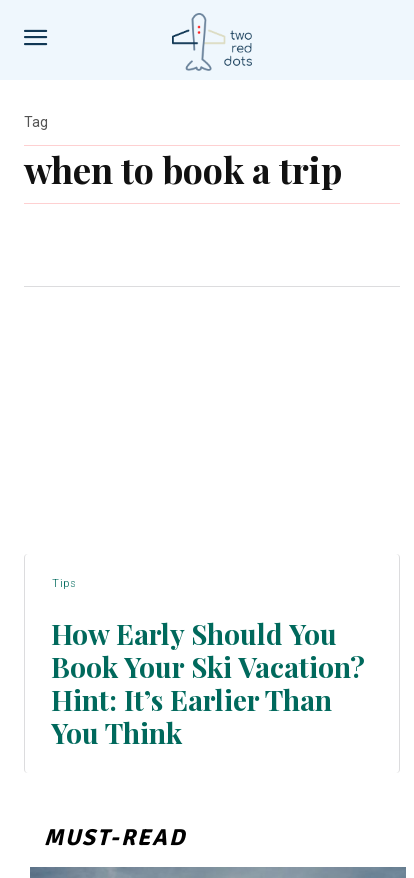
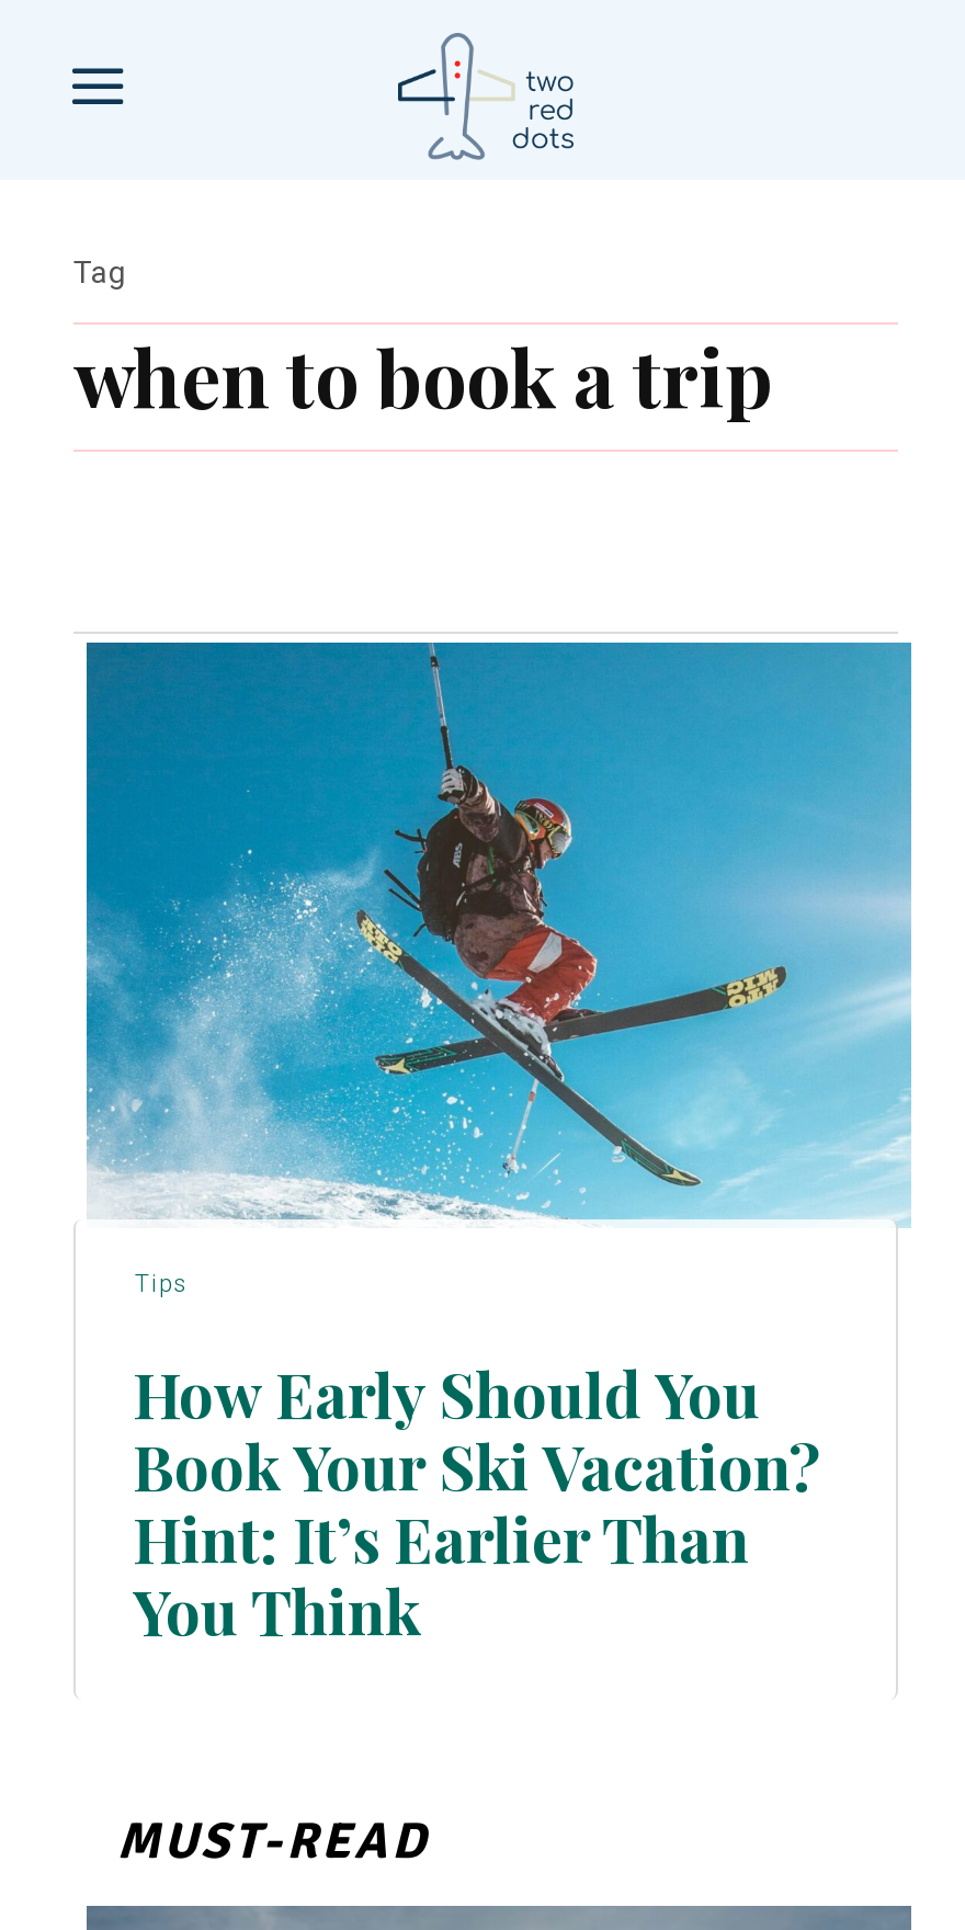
none -> [84,640,913,1228] [image]

